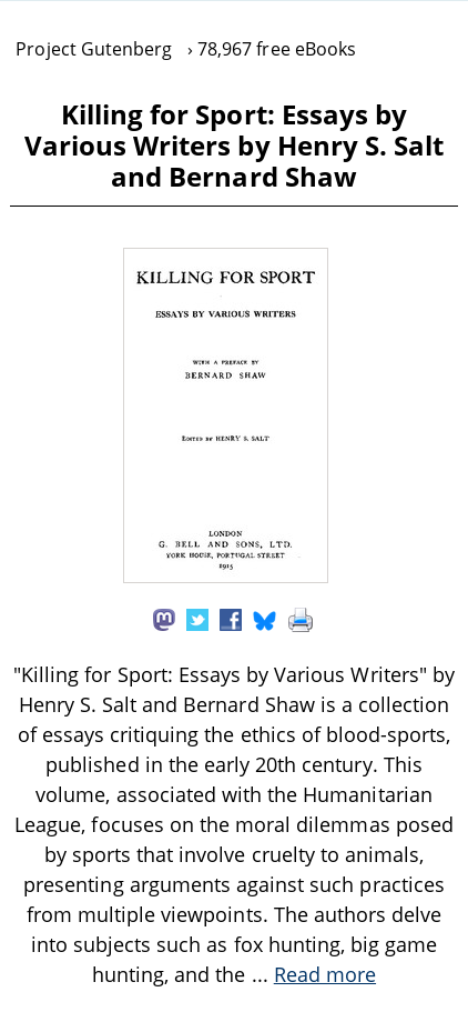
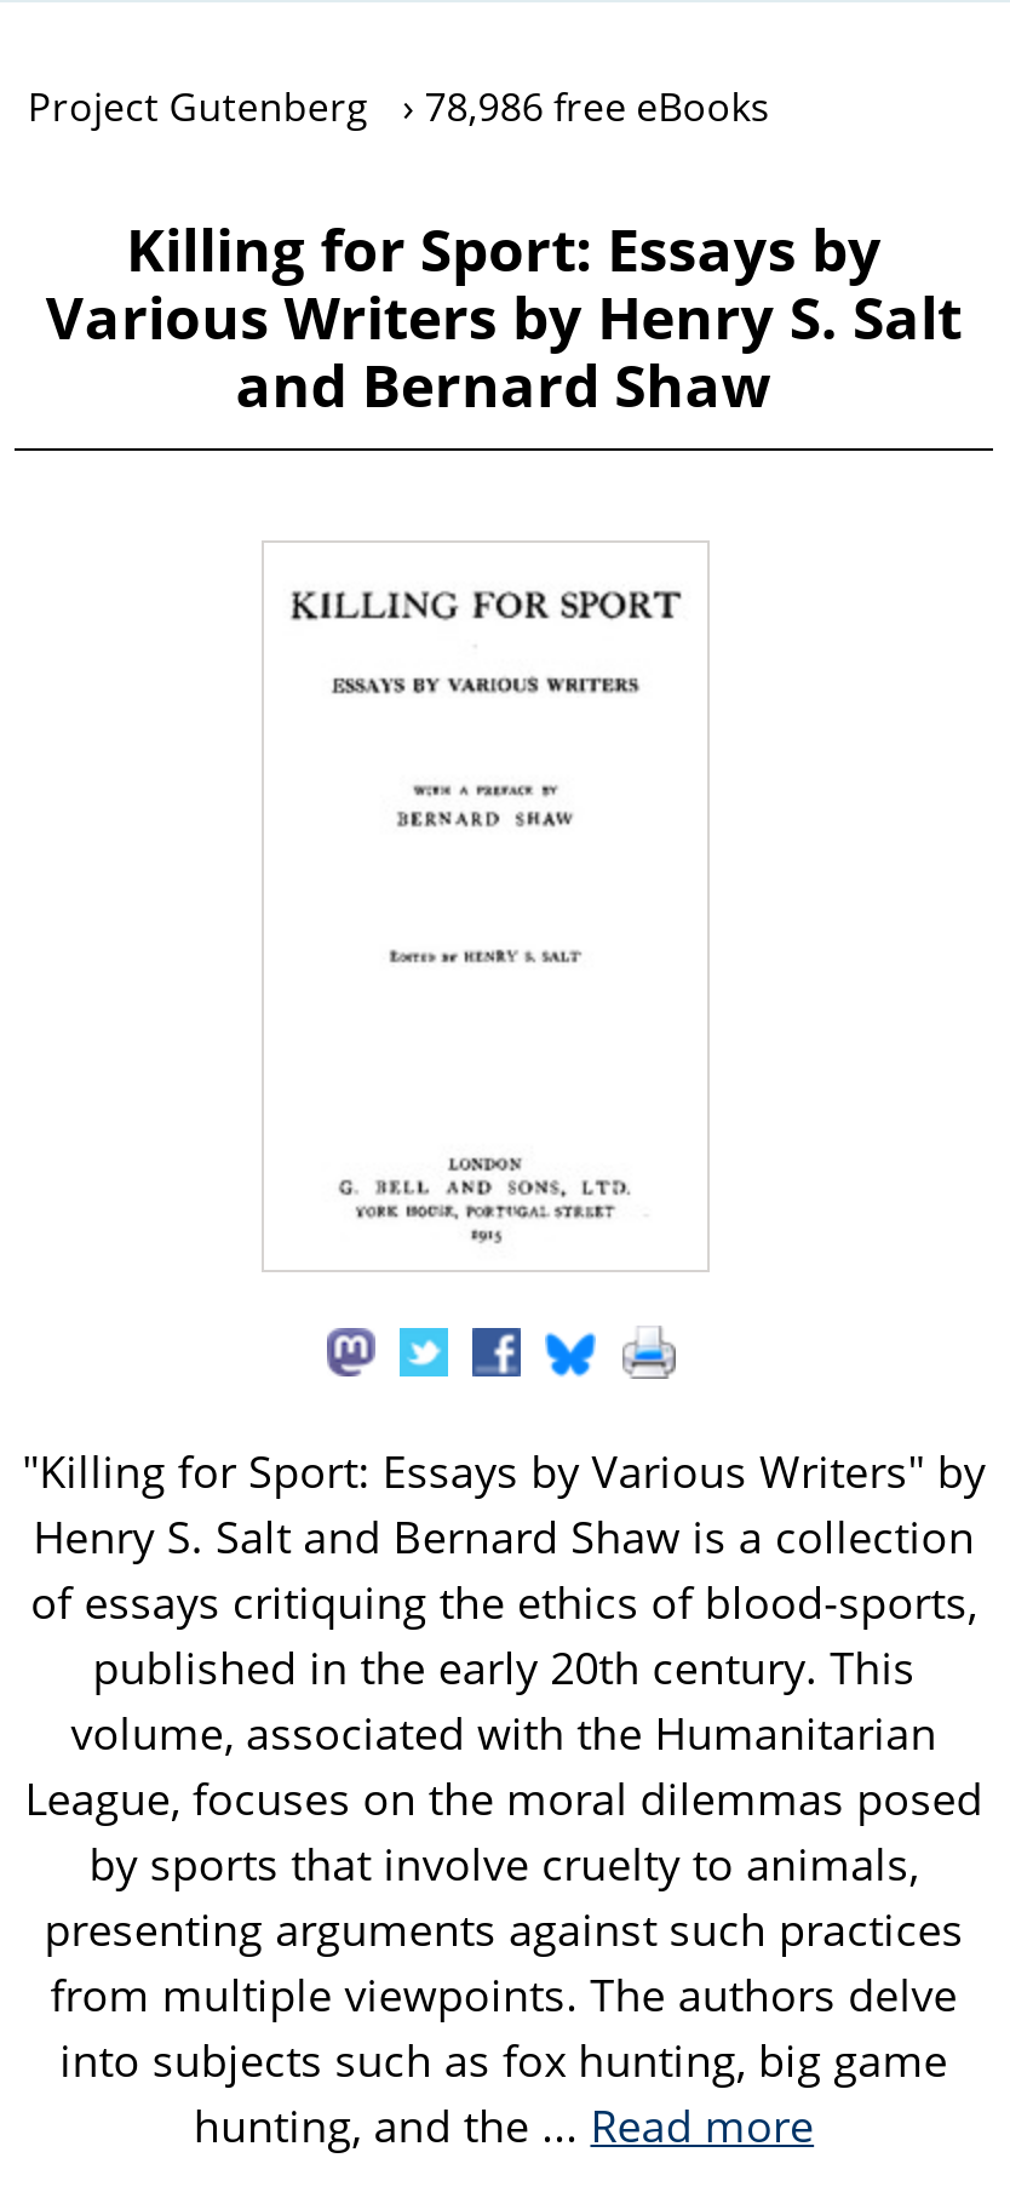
[16,37,356,61] Project Gutenberg 78,967 free eBooks -> [28,80,770,133] Project Gutenberg 78,986 free eBooks

